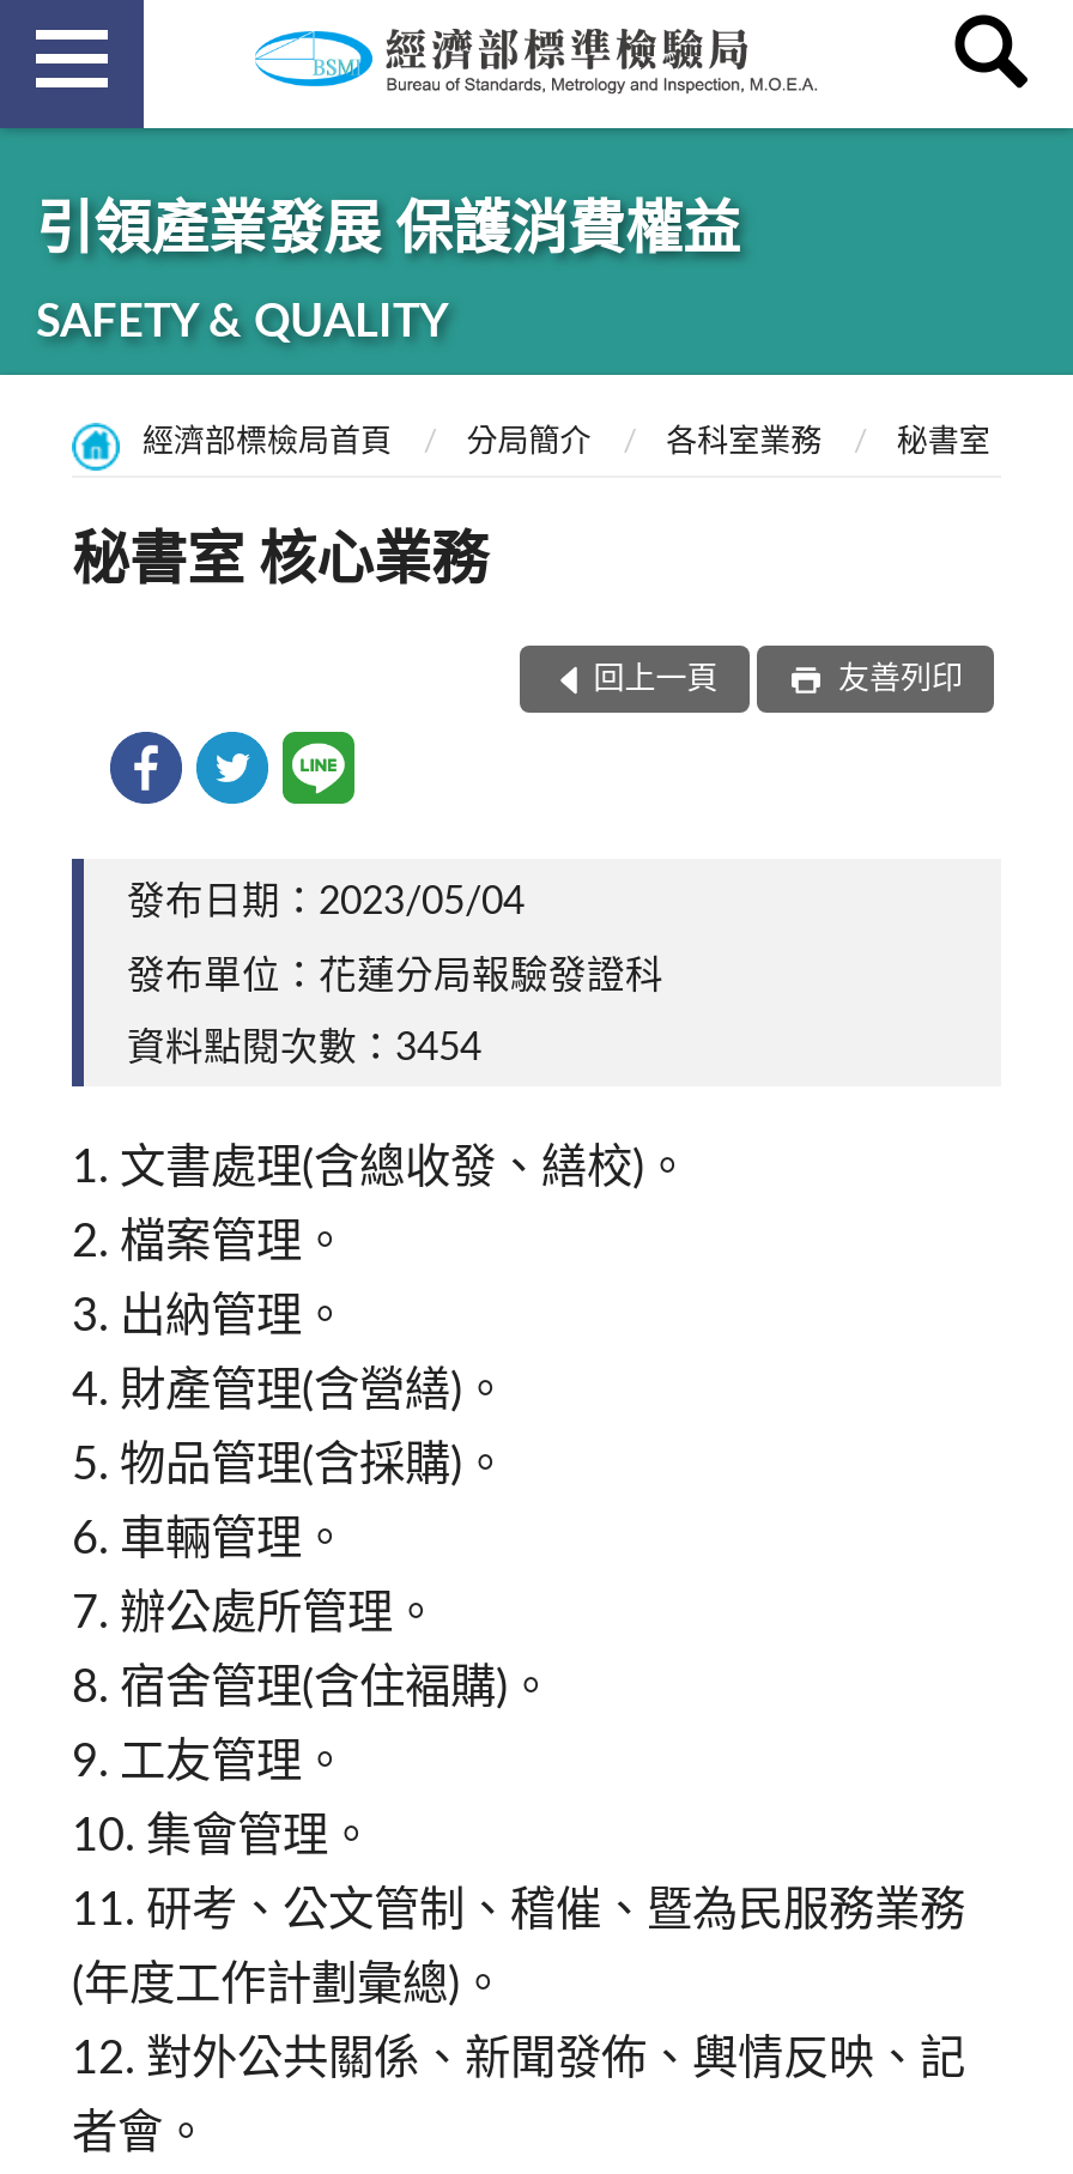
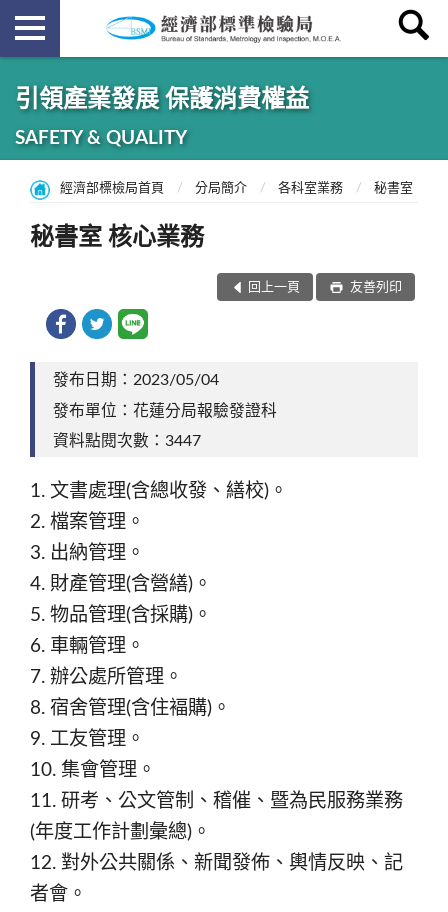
[127,1028,481,1067] 資料點閱次數：3454 -> [53,433,201,449] 資料點閱次數：3447

